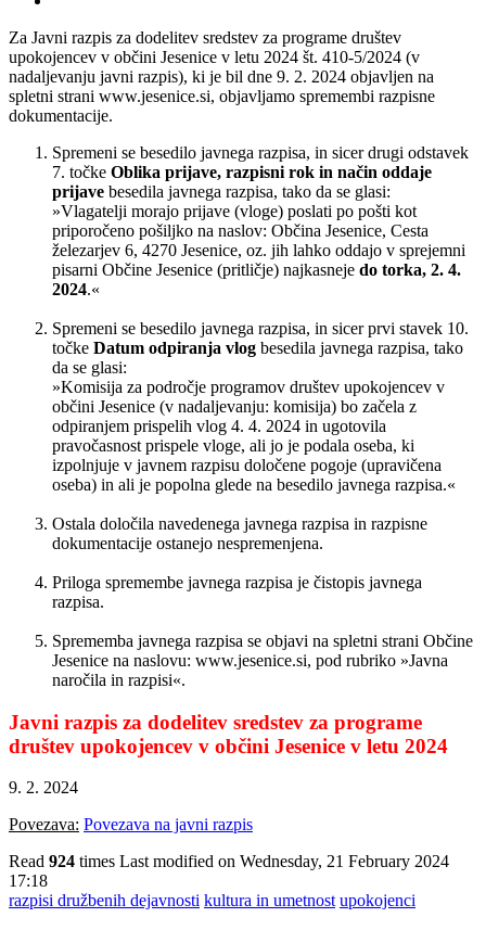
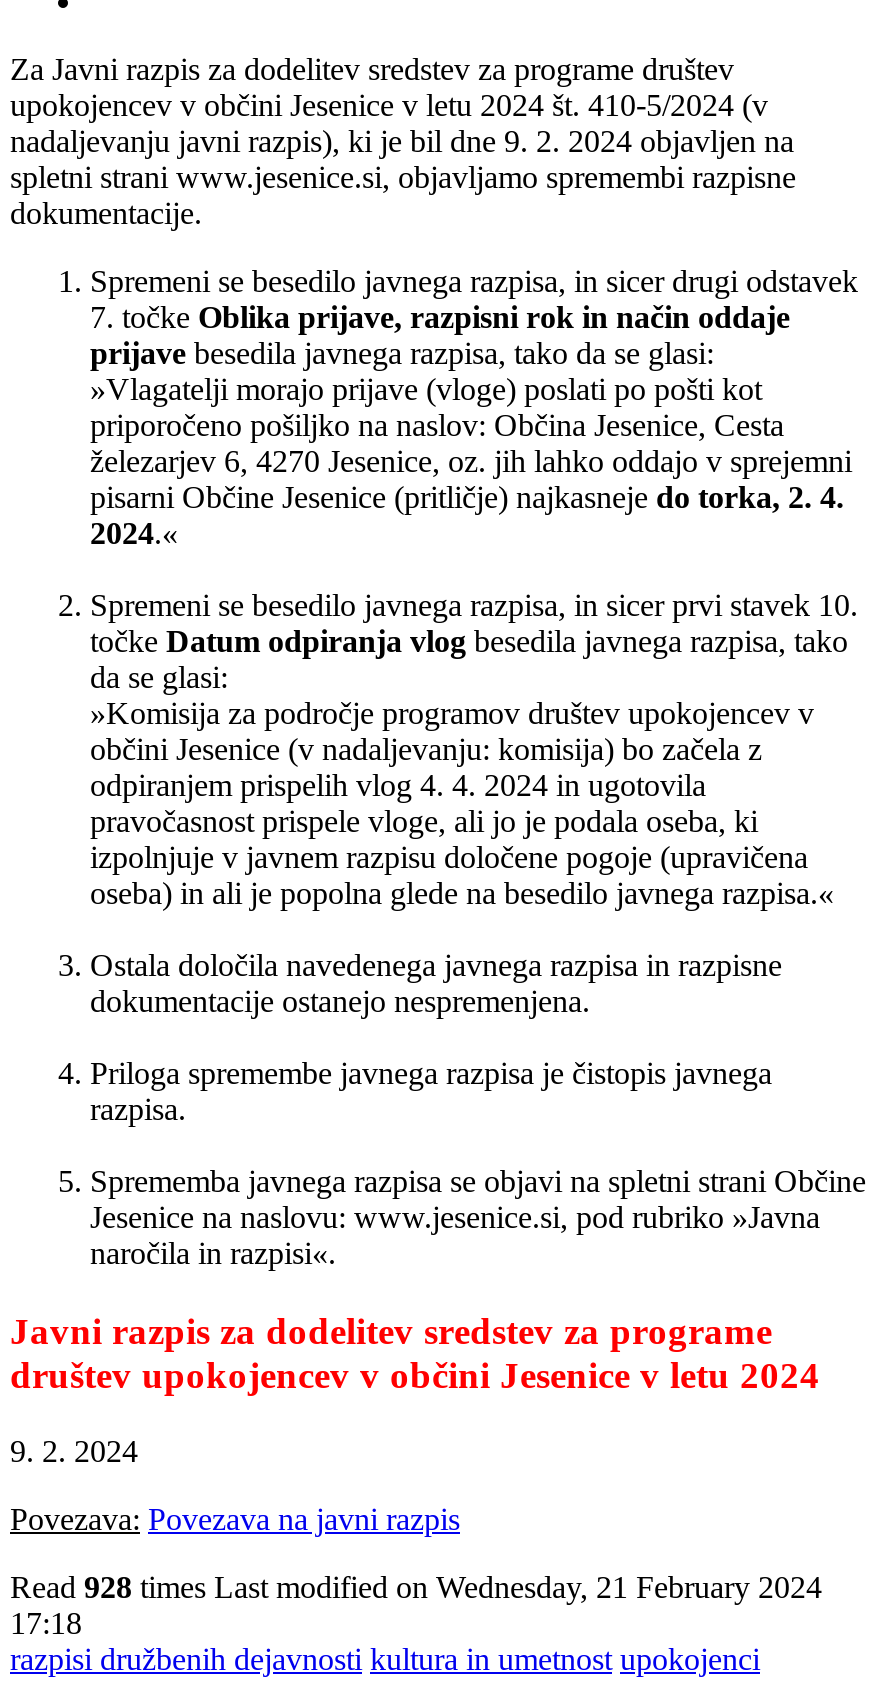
[9,852,449,871] Read 924 times Last modified on Wednesday, 21 February 2024 -> [10,1571,822,1605] Read 928 times Last modified on Wednesday, 21 February 2024

